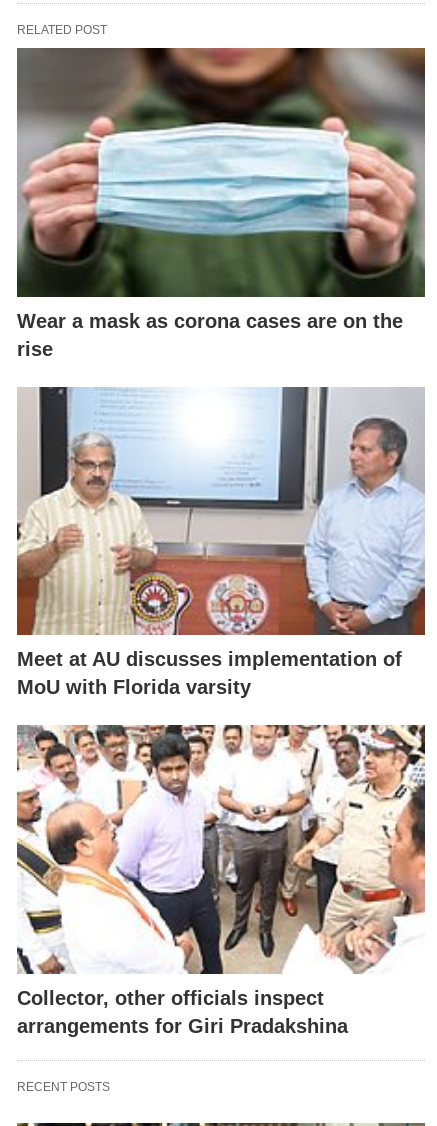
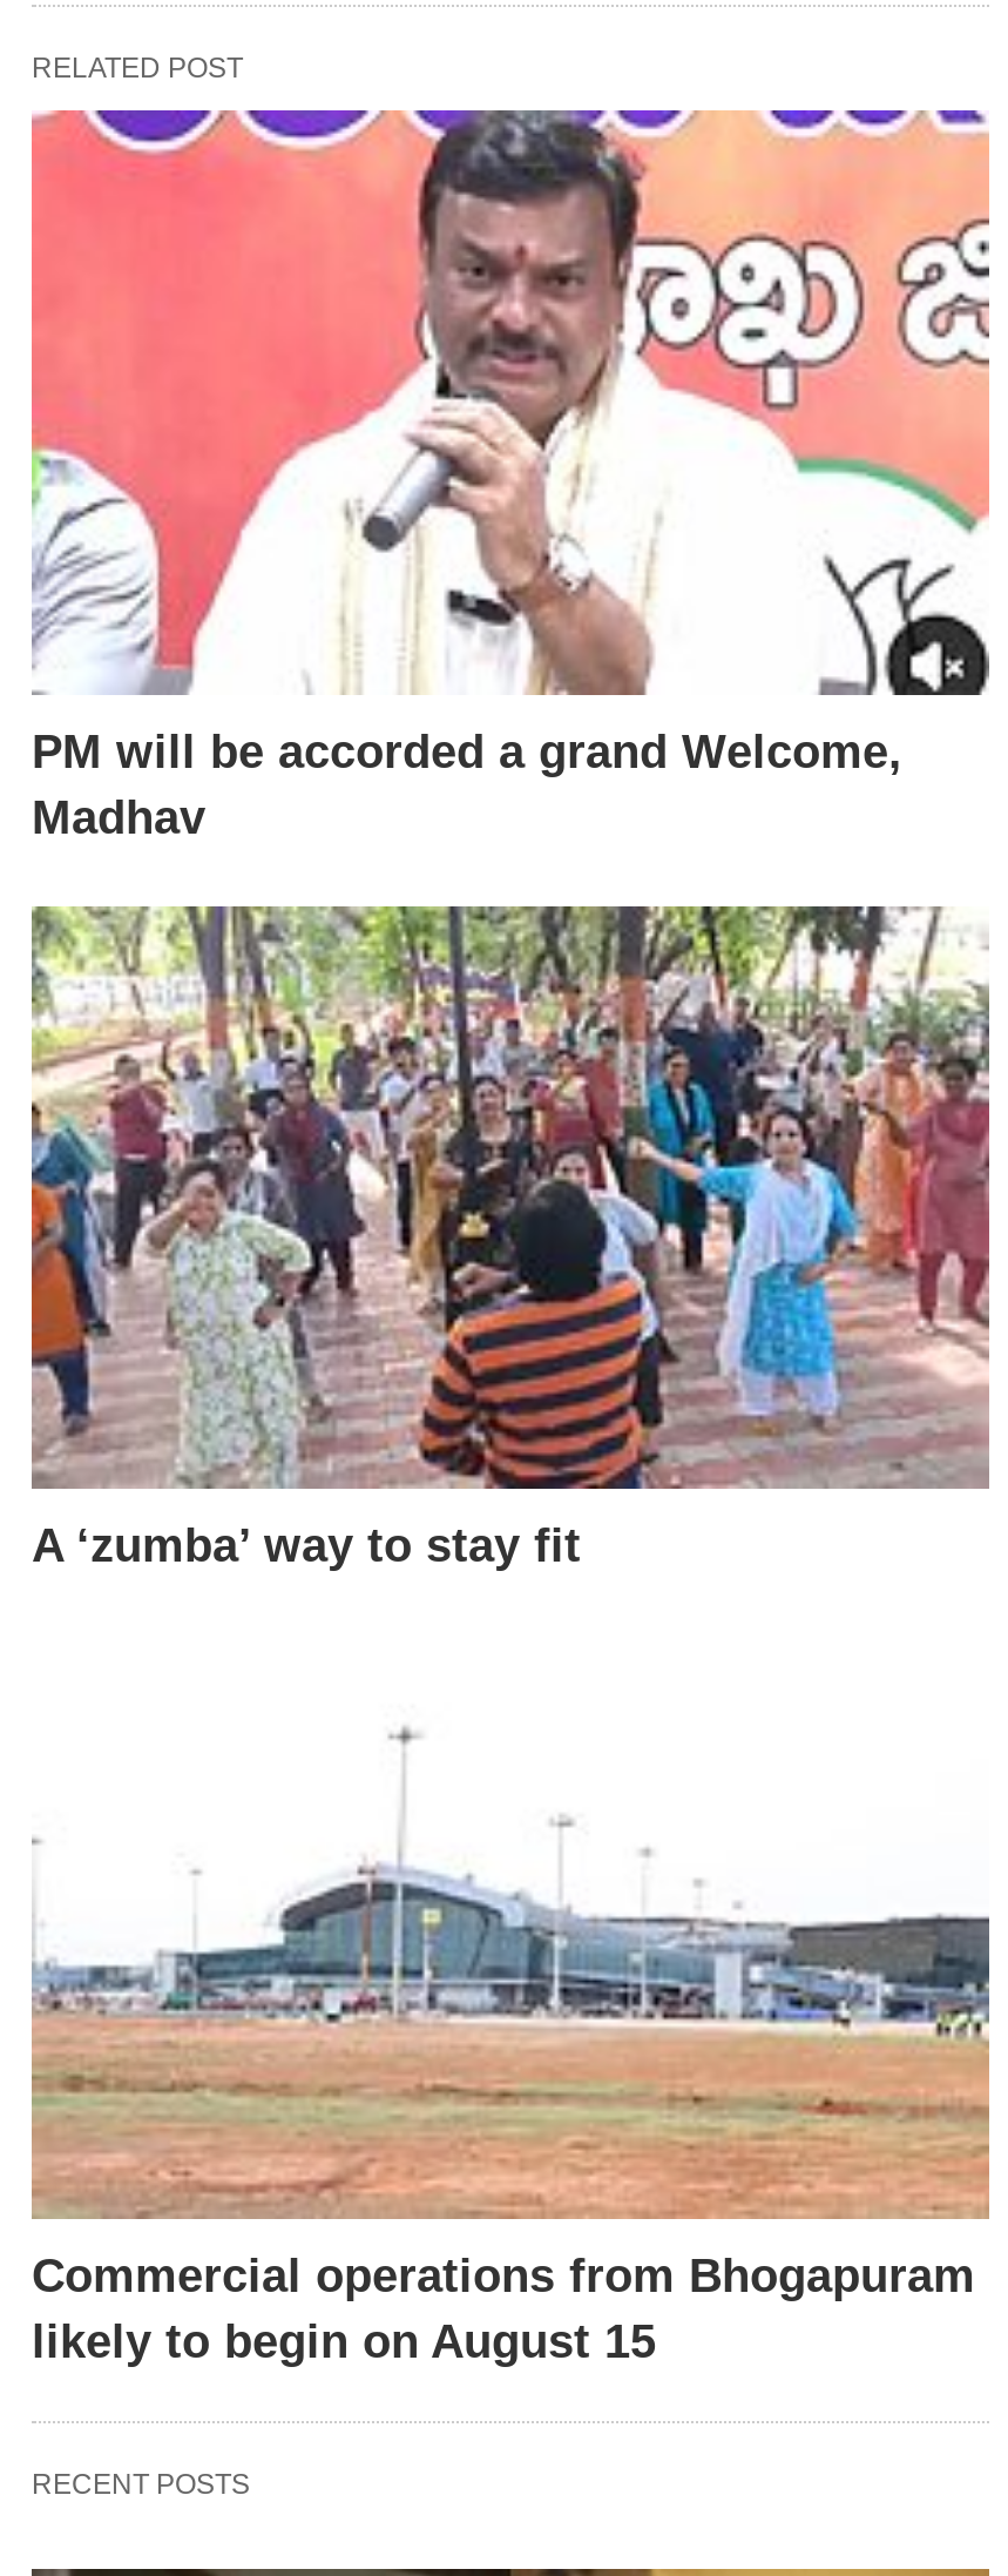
[16,47,426,360] [image] | Wear a mask as corona cases are on the | rise -> [29,108,992,843] [image] | PM will be accorded a grand Welcome, | Madhav
[17,387,425,698] [image] | Meet at AU discusses implementation of | MoU with Florida varsity -> [32,904,992,1572] [image] | A ‘zumba’ way to stay fit
[16,724,426,1037] [image] | Collector, other officials inspect | arrangements for Giri Pradakshina -> [29,1700,992,2367] [image] | Commercial operations from Bhogapuram | likely to begin on August 15

